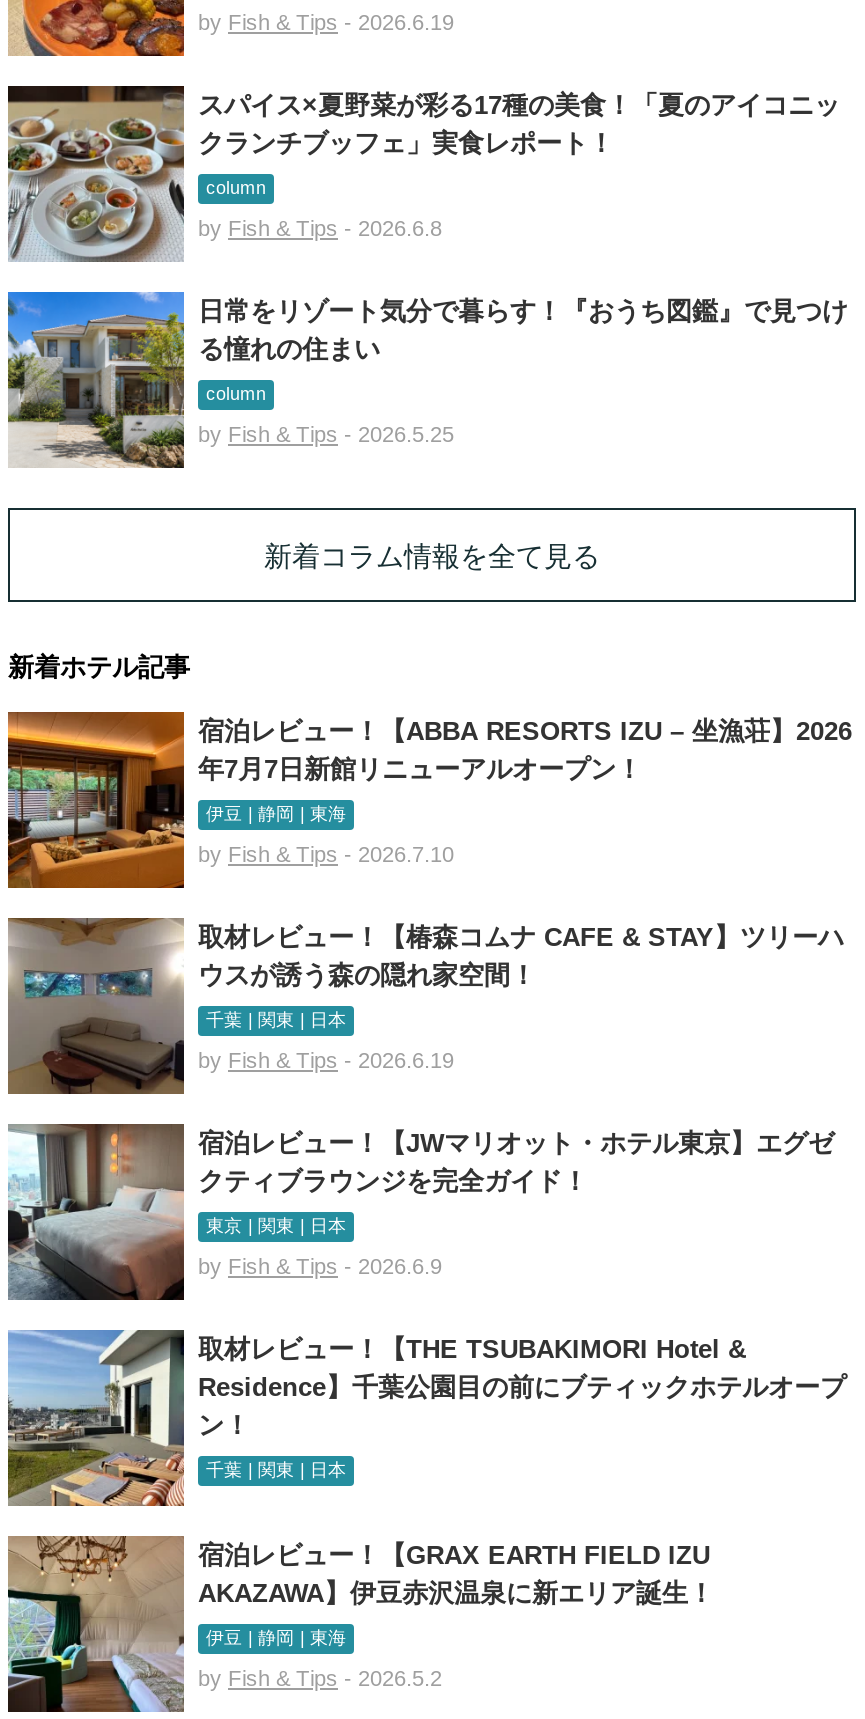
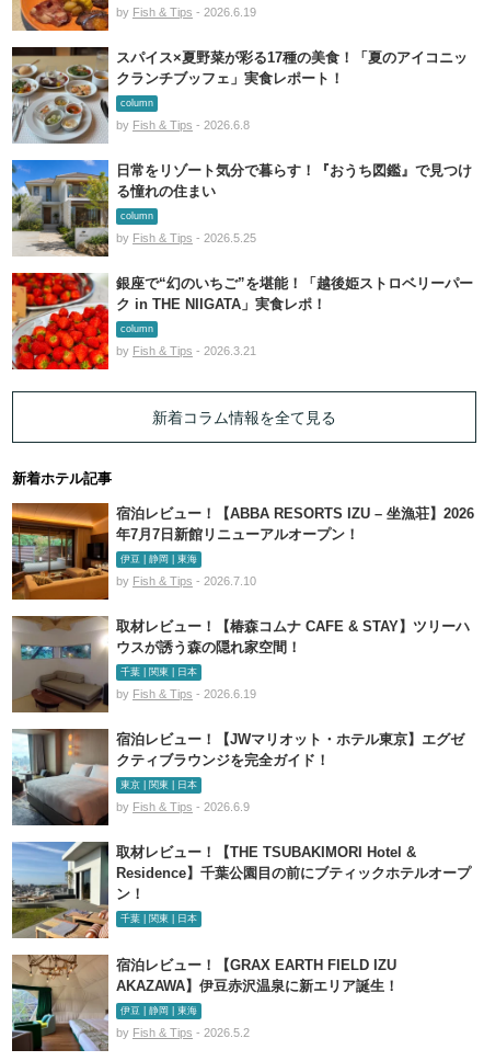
none -> [11,272,473,370] [image] | 銀座で“幻のいちご”を堪能！「越後姫ストロベリーパー | ク in THE NIIGATA」実食レポ！ | column | by Fish & Tips - 2026.3.21

